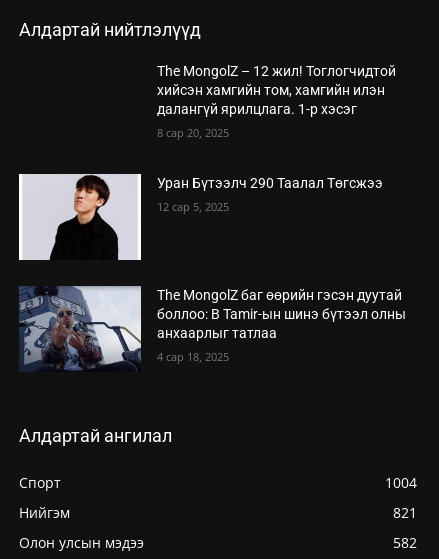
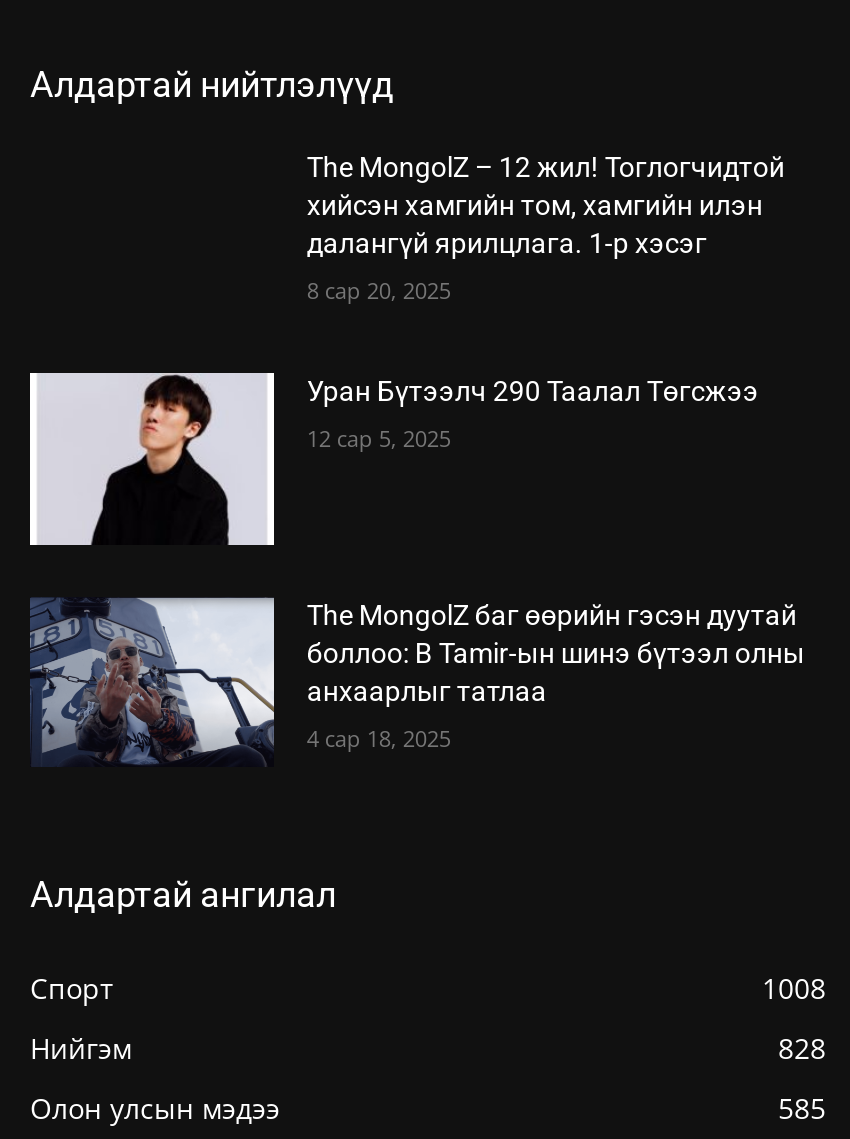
[385,472,417,491] 1004 -> [762,970,826,1008] 1008
[393,502,417,521] 821 -> [778,1030,826,1068] 828
[393,532,417,551] 582 -> [778,1090,826,1128] 585

